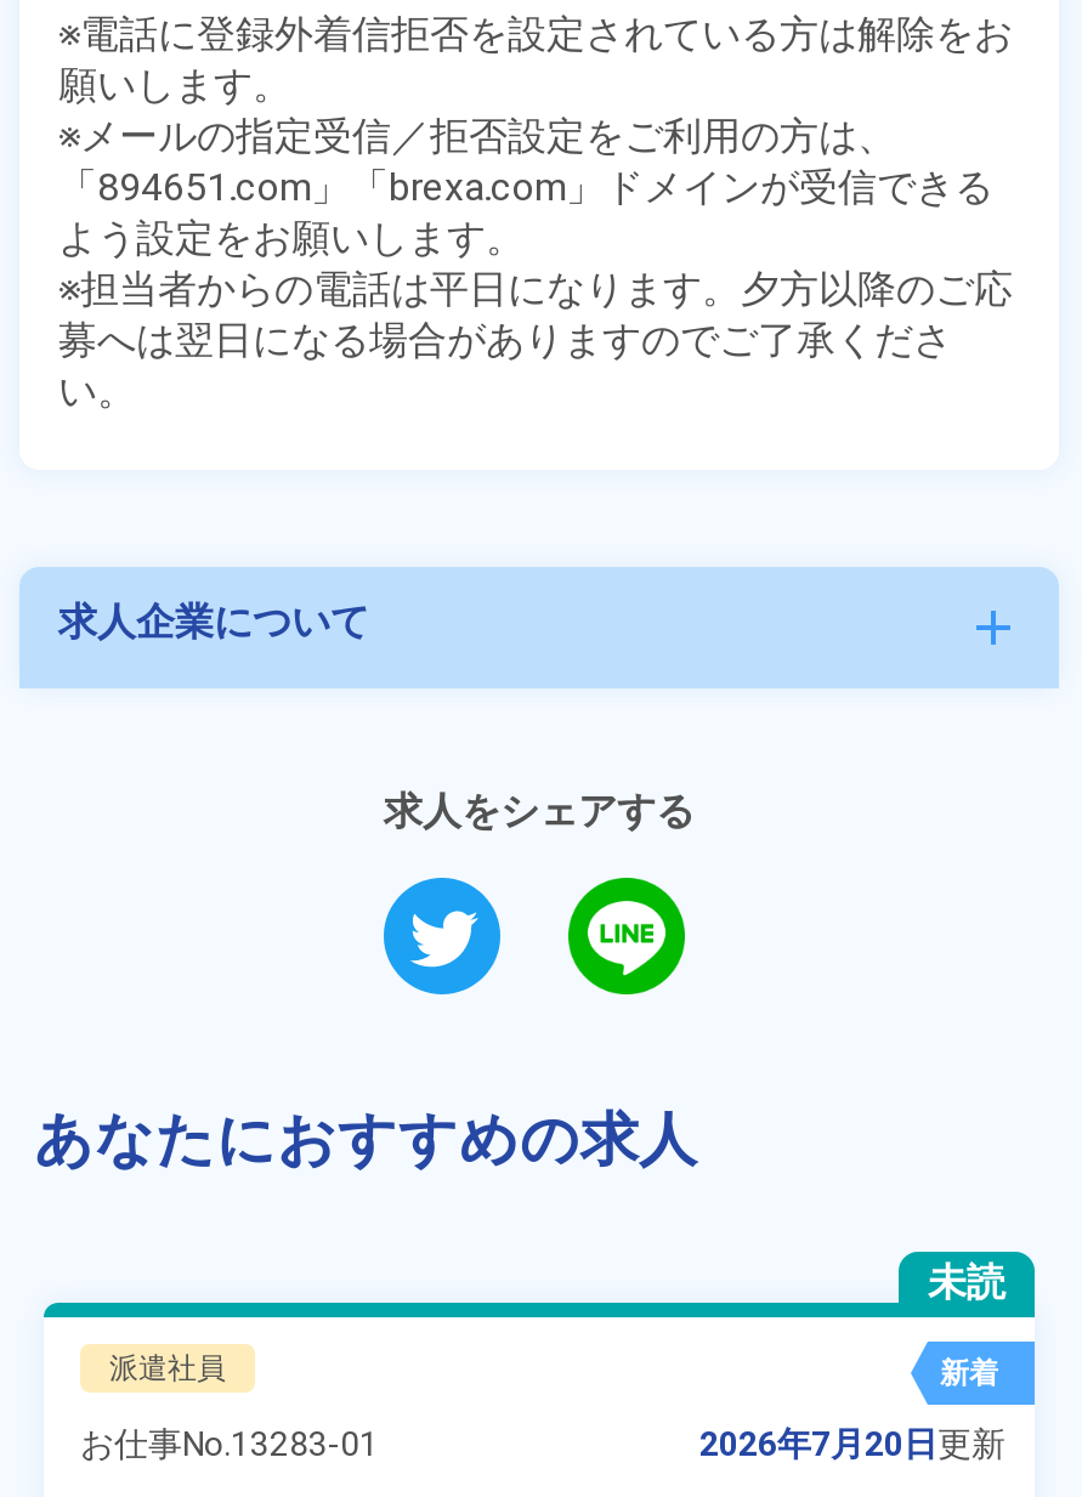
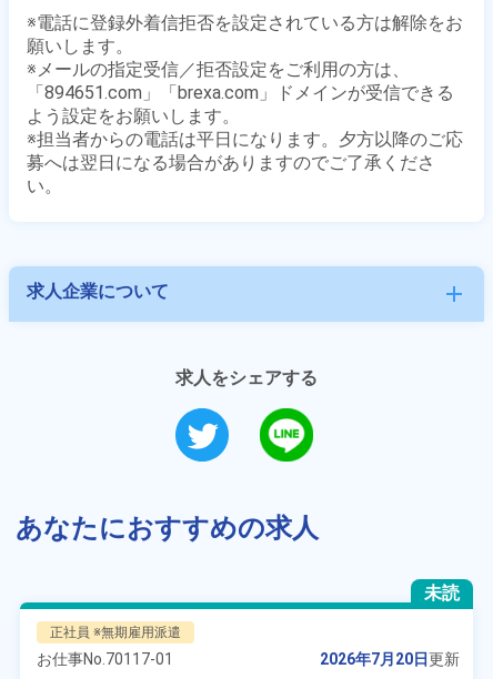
[109,1351,998,1390] 派遣社員 | 新着 -> [50,625,181,640] 正社員 ※無期雇用派遣
[80,1424,379,1463] お仕事No.13283-01 -> [37,650,173,668] お仕事No.70117-01

